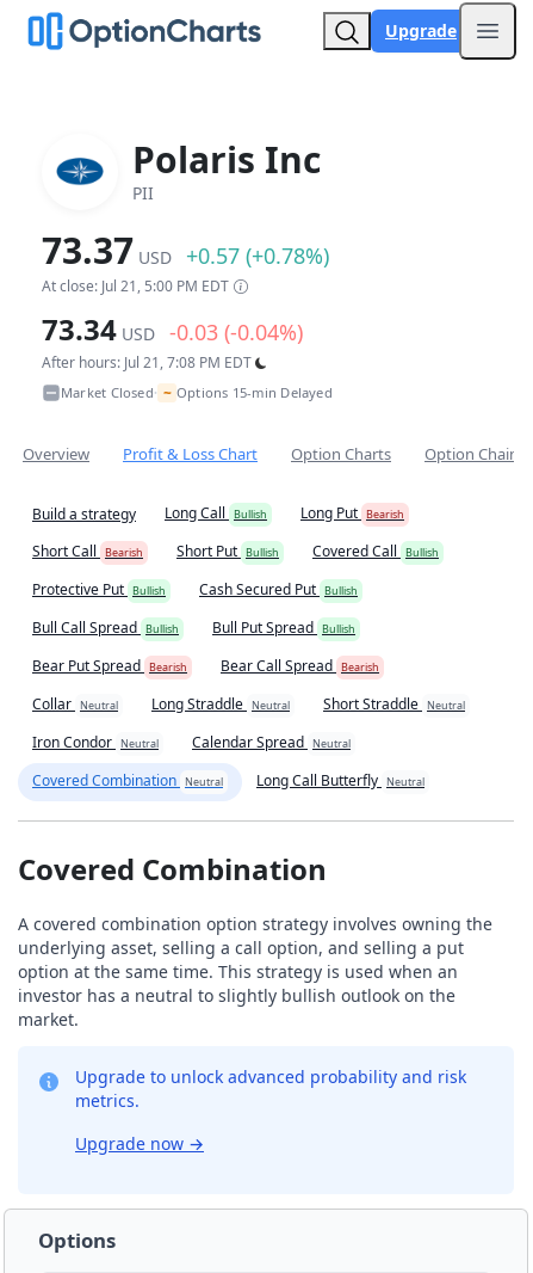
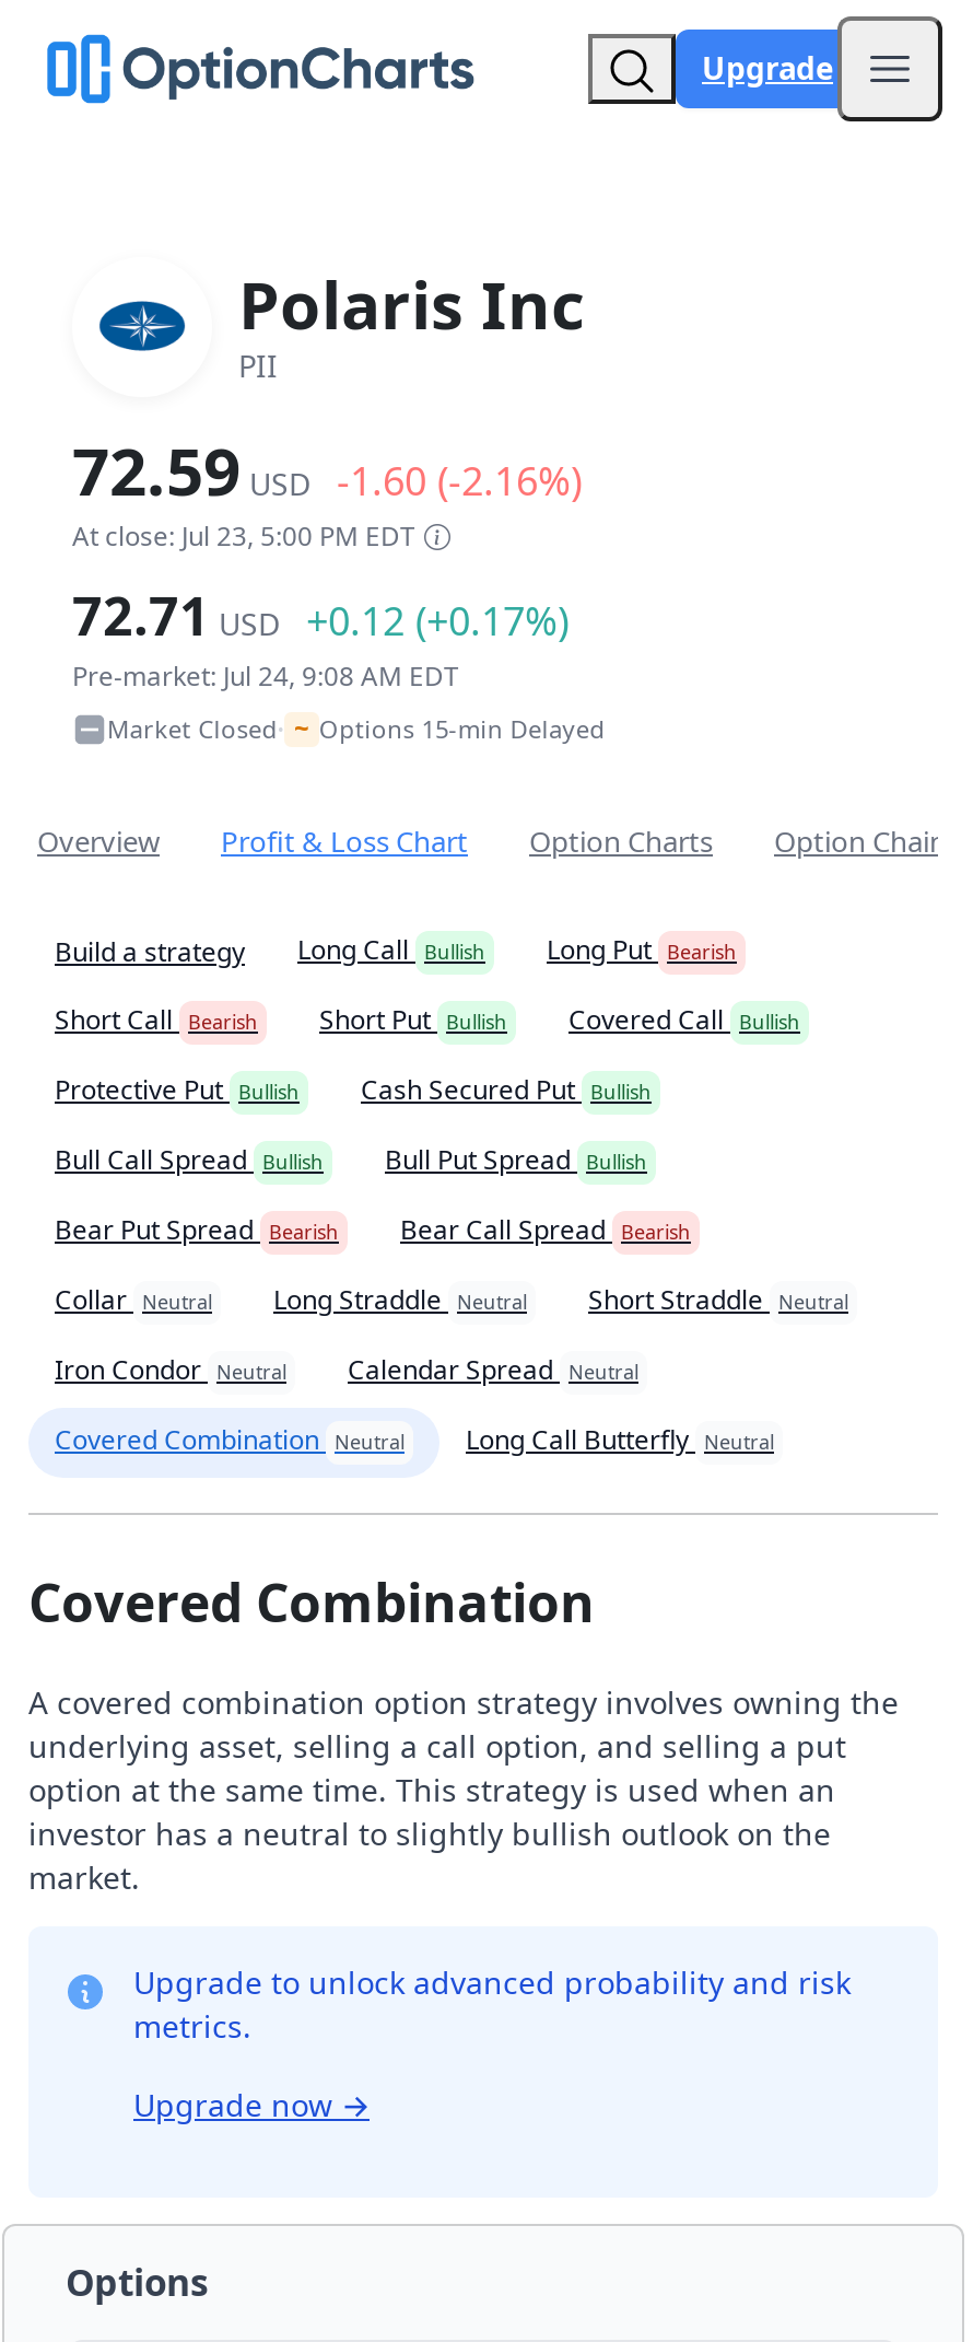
[42,226,329,373] 73.37 USD +0.57 (+0.78%) | At close: Jul 21, 5:00 PM EDT | 73.34 USD -0.03 (-0.04%) | After hours: Jul 21, 7:08 PM EDT -> [72,426,582,695] 72.59 USD -1.60 (-2.16%) | At close: Jul 23, 5:00 PM EDT | 72.71 USD +0.12 (+0.17%) | Pre-market: Jul 24, 9:08 AM EDT

